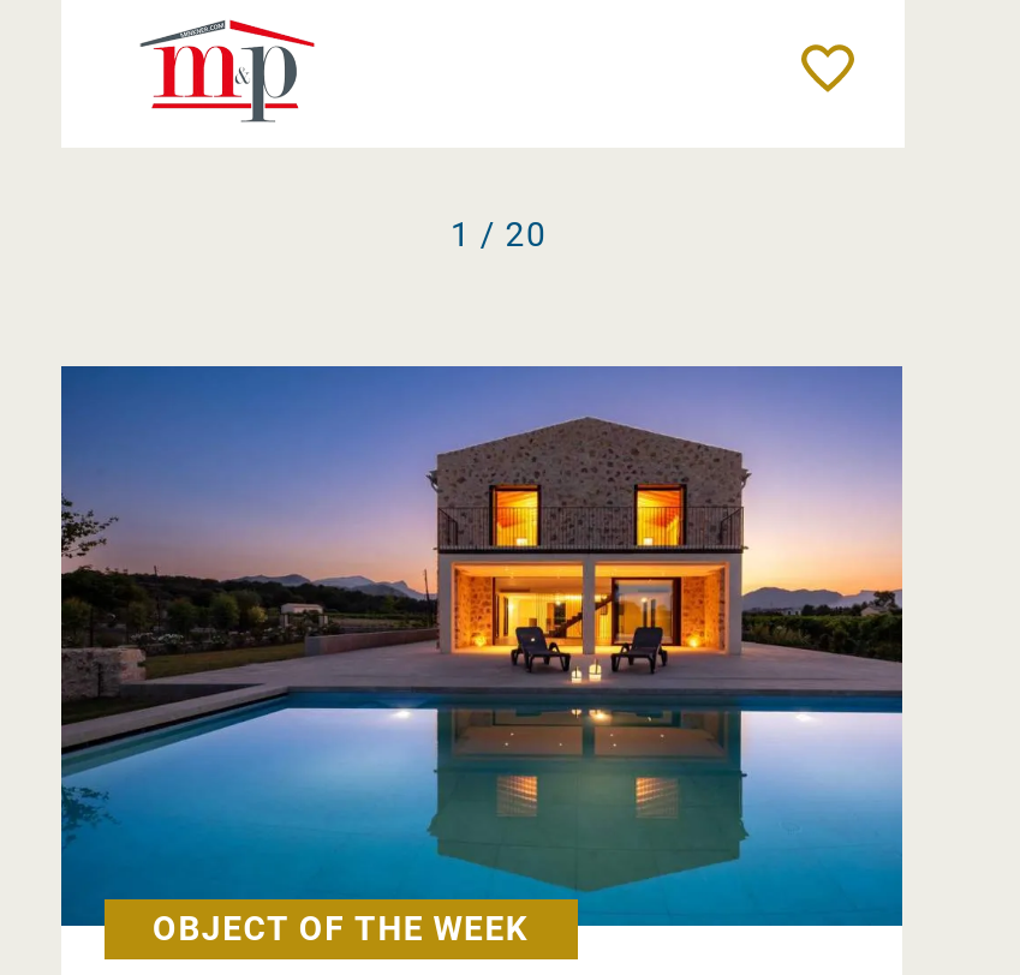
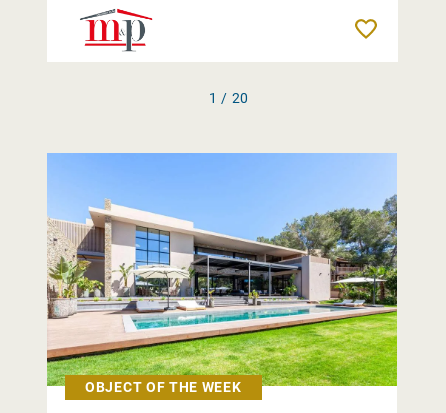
[59,364,905,928] [image] -> [46,153,398,387] [image]

